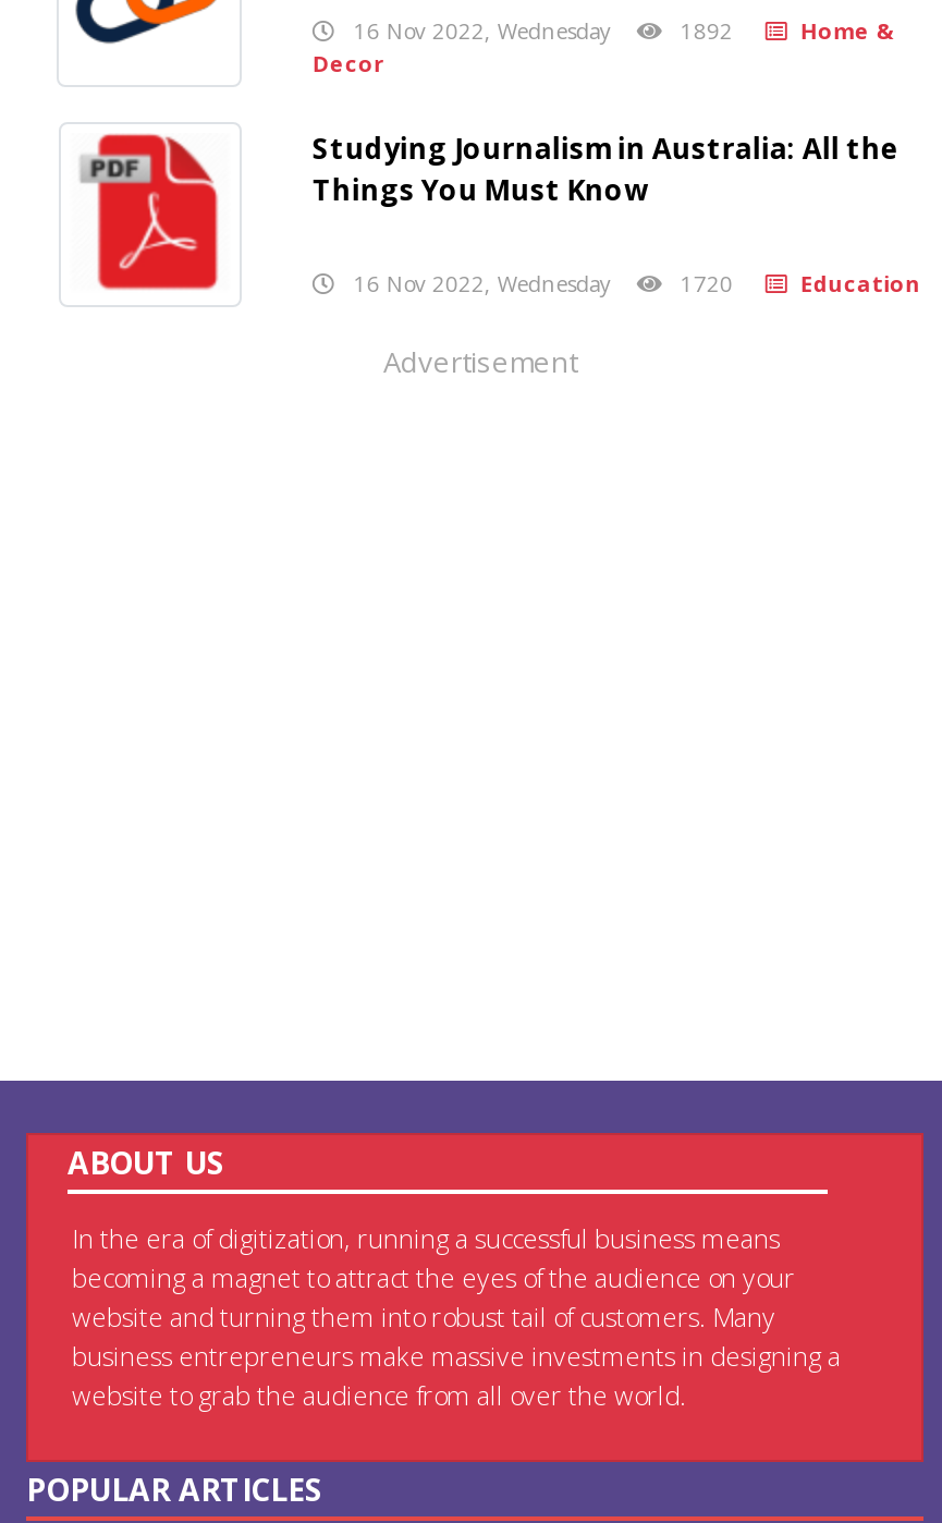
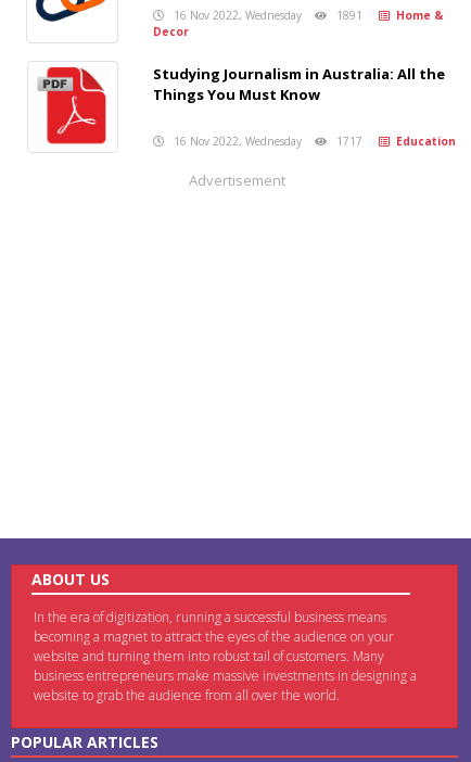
[334,15,894,46] 16 Nov 2022, Wednesday 1892 Home & -> [164,7,443,23] 16 Nov 2022, Wednesday 1891 Home &
[334,268,920,298] 16 Nov 2022, Wednesday 1720 Education -> [164,133,456,149] 16 Nov 2022, Wednesday 1717 Education

